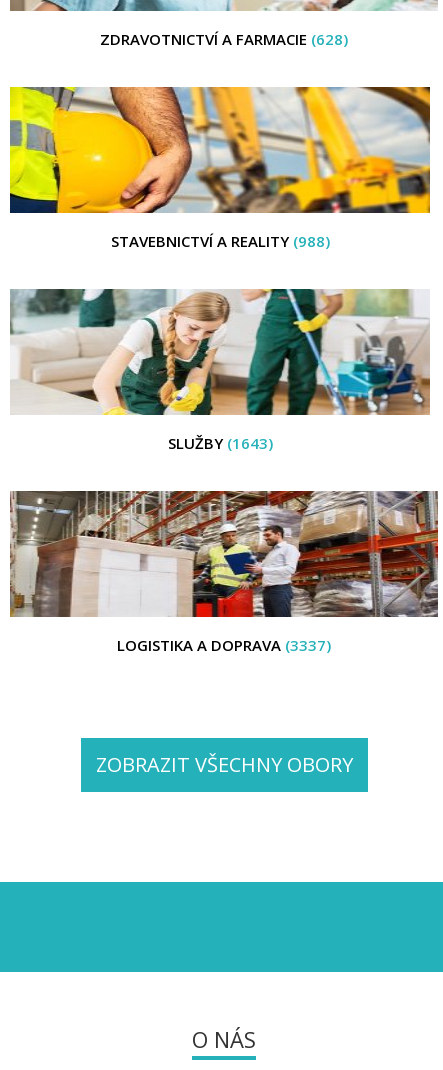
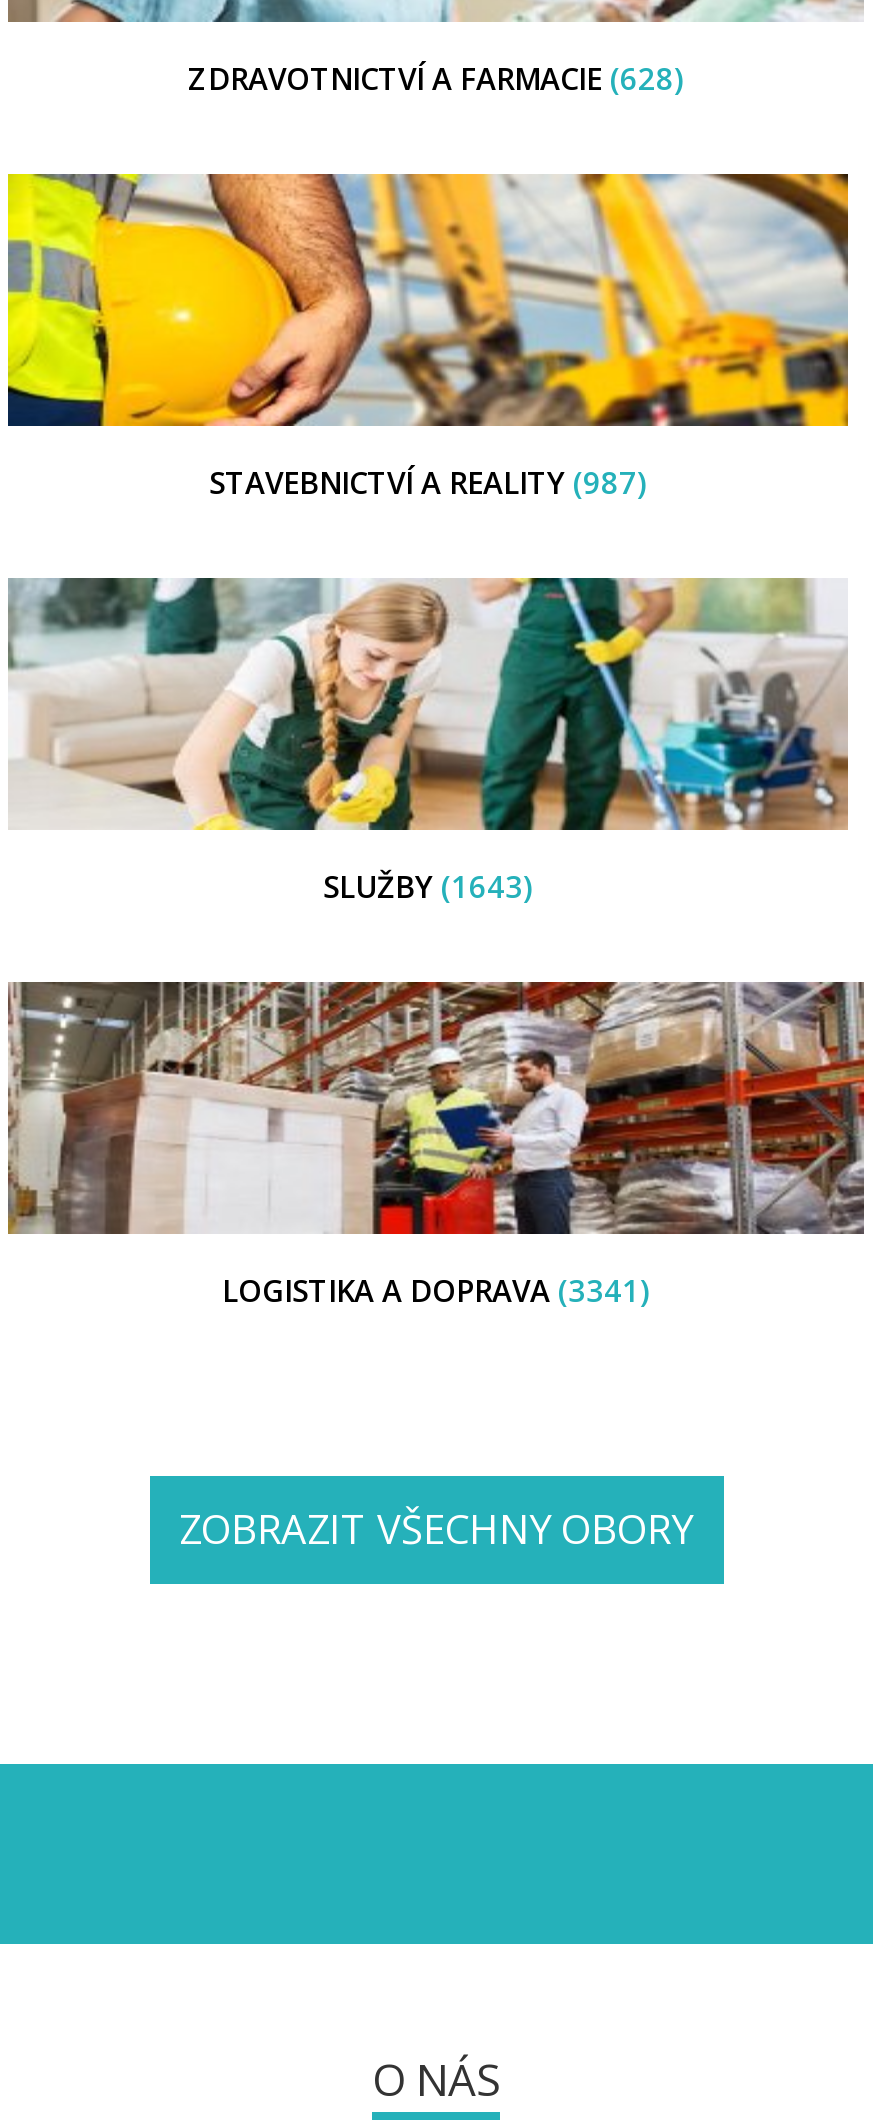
[110,231,329,251] STAVEBNICTVÍ A REALITY (988) -> [209,462,647,502] STAVEBNICTVÍ A REALITY (987)
[117,635,331,655] LOGISTIKA A DOPRAVA (3337) -> [222,1270,650,1310] LOGISTIKA A DOPRAVA (3341)

